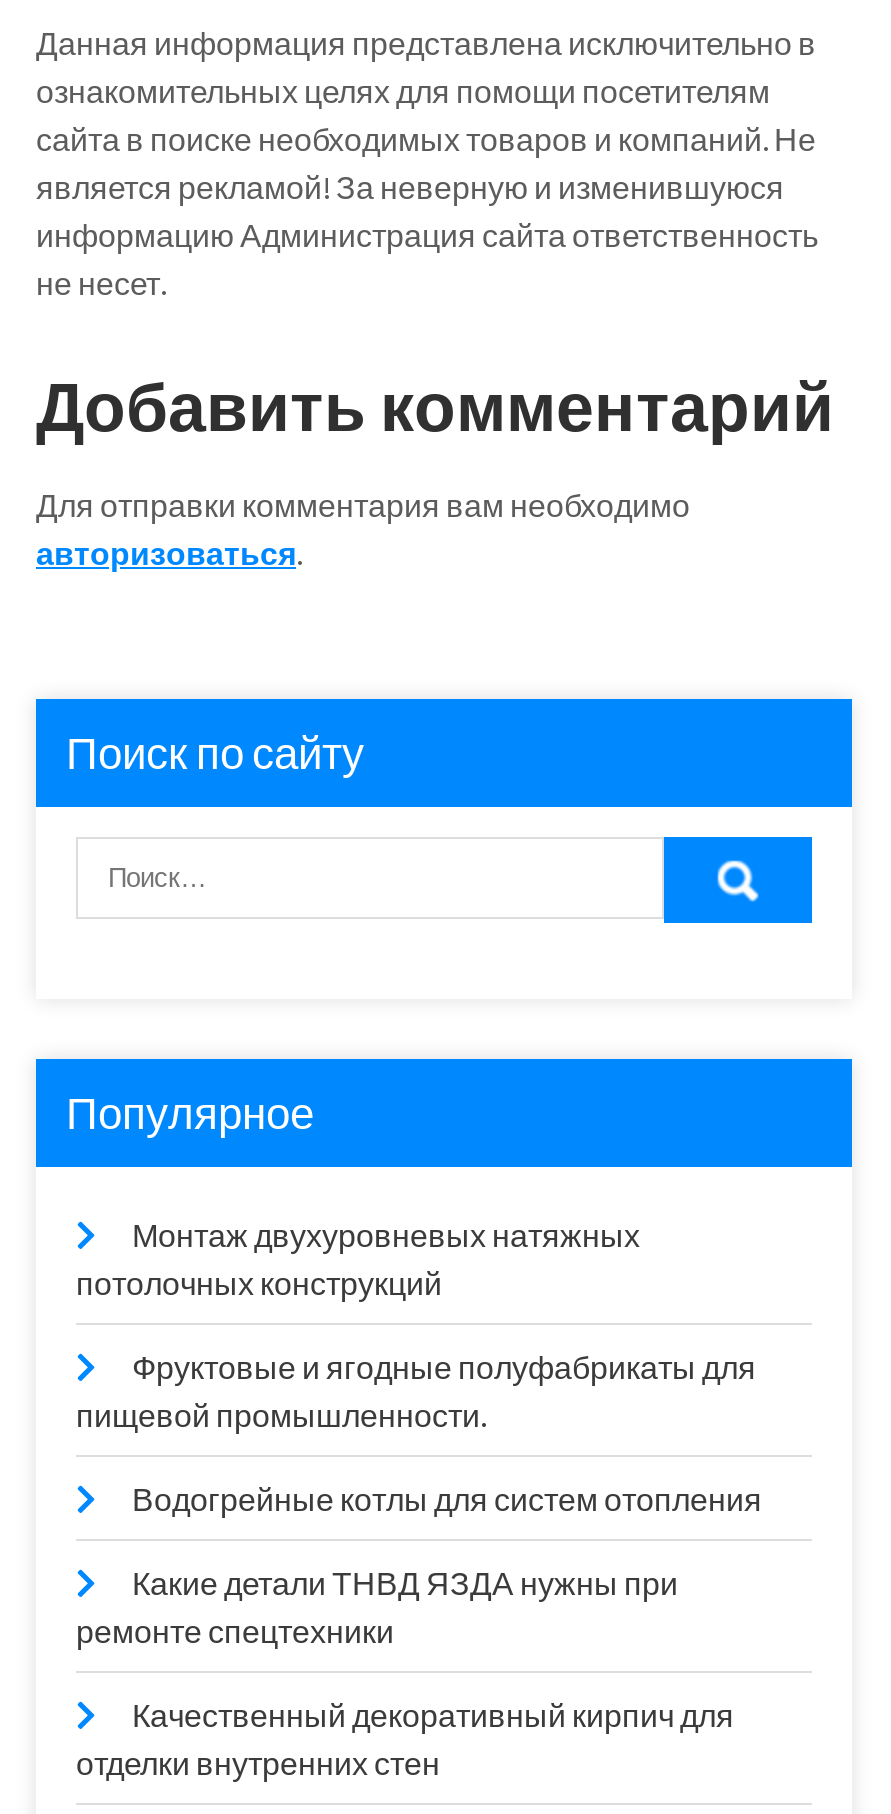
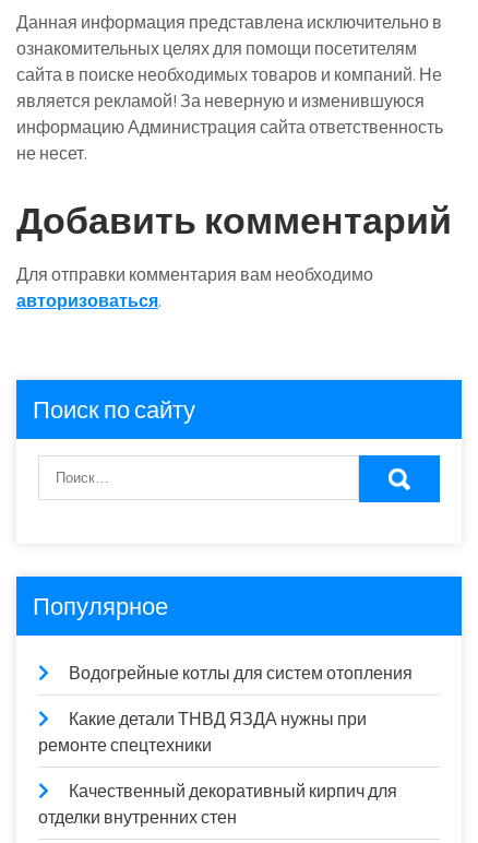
[76,1215,756,1437] Монтаж двухуровневых натяжных | потолочных конструкций | Фруктовые и ягодные полуфабрикаты для | пищевой промышленности. -> none

